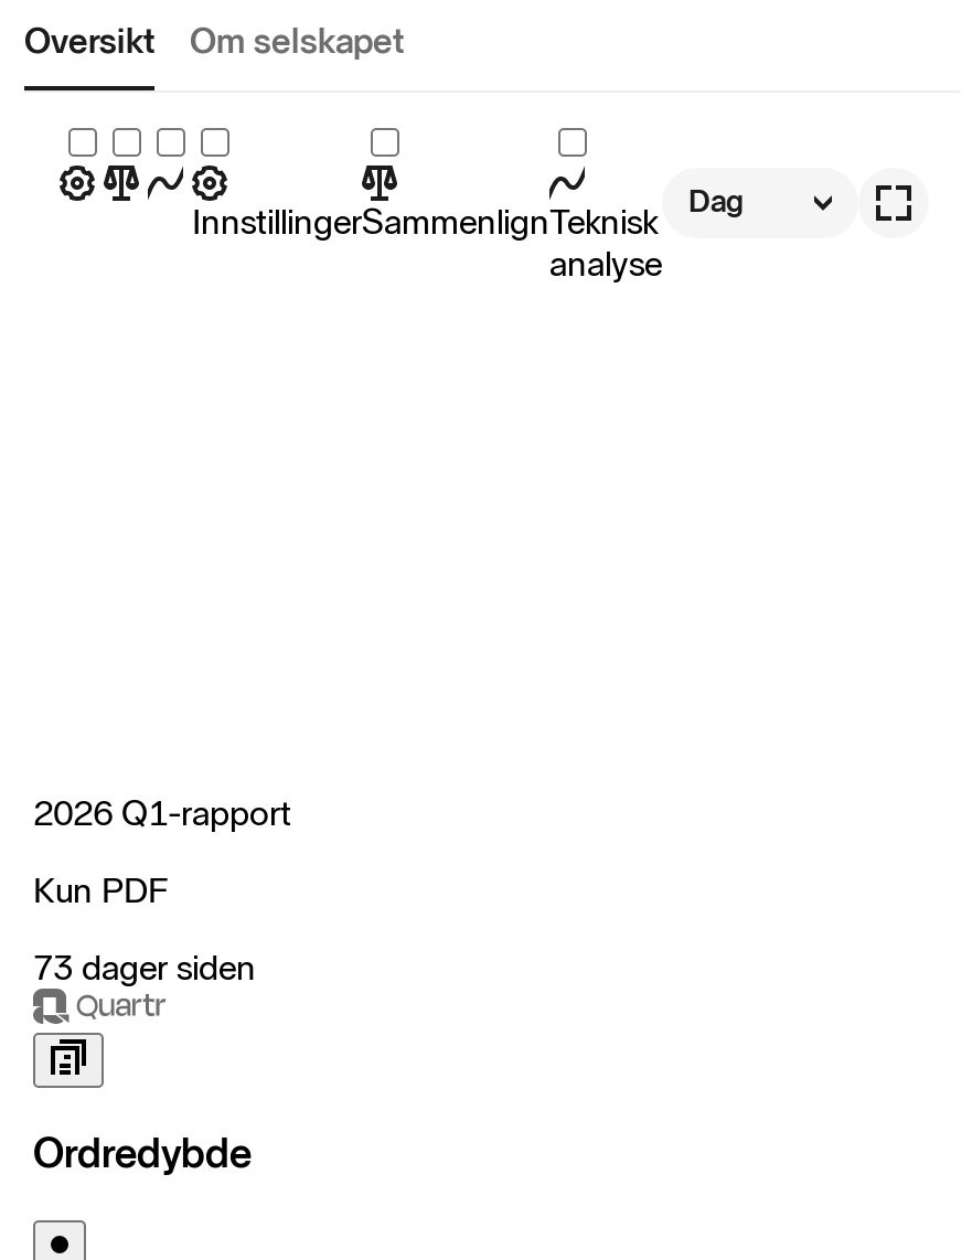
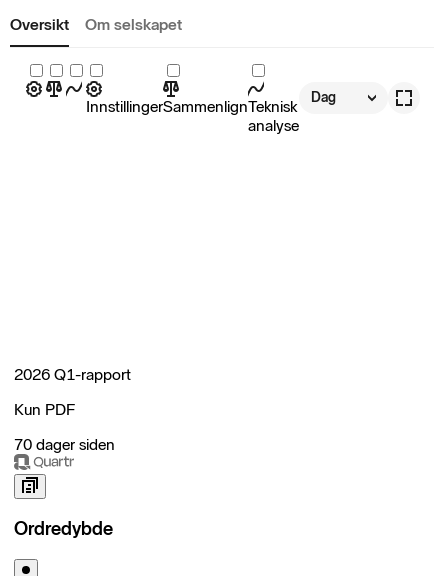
[33,946,256,988] 73 dager siden -> [14,435,115,454] 70 dager siden

